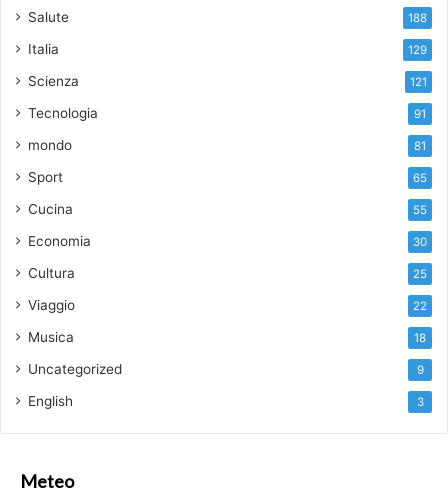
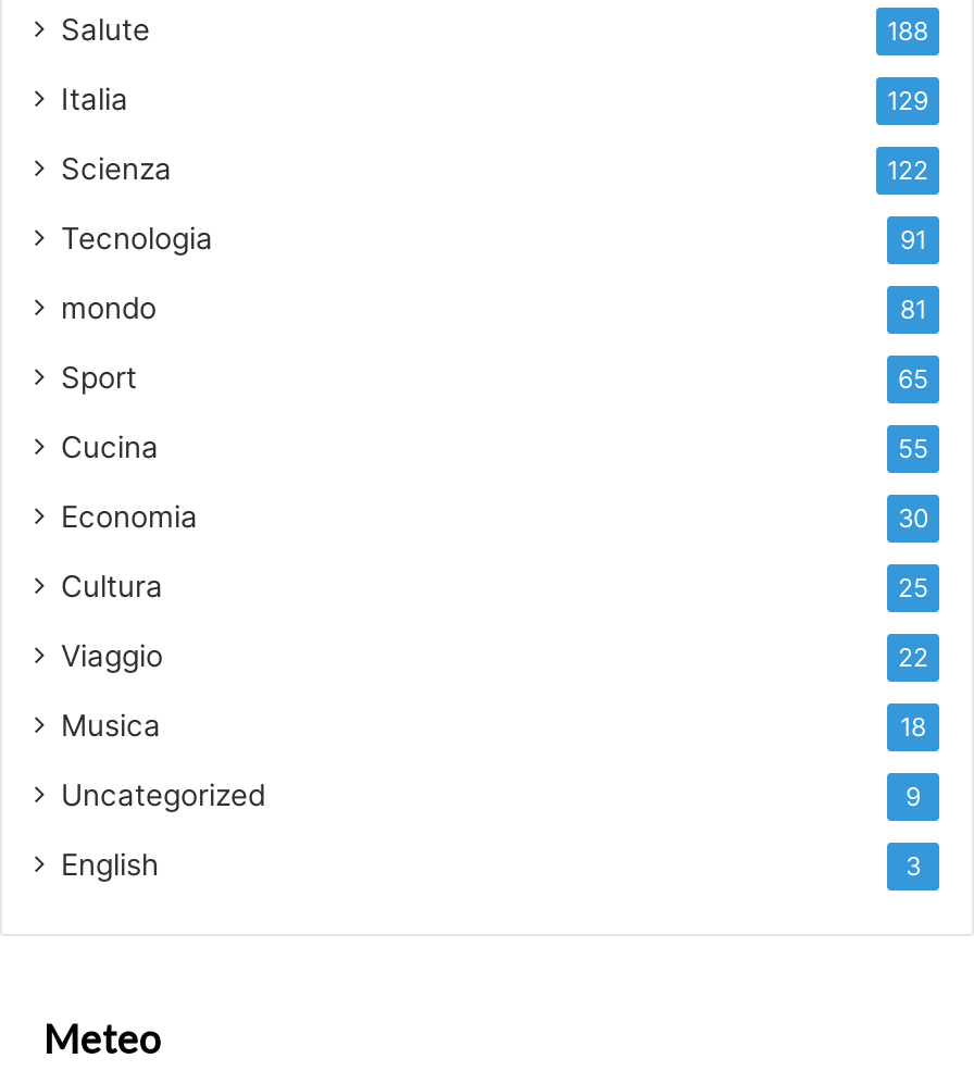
[410,75,427,89] 121 -> [887,155,928,186] 122

